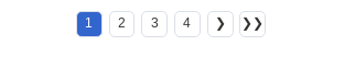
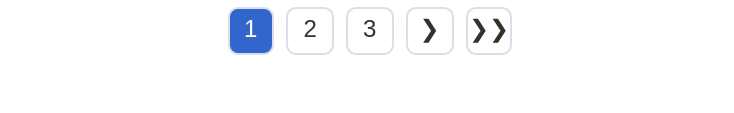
[183,16,191,31] 4 -> none

